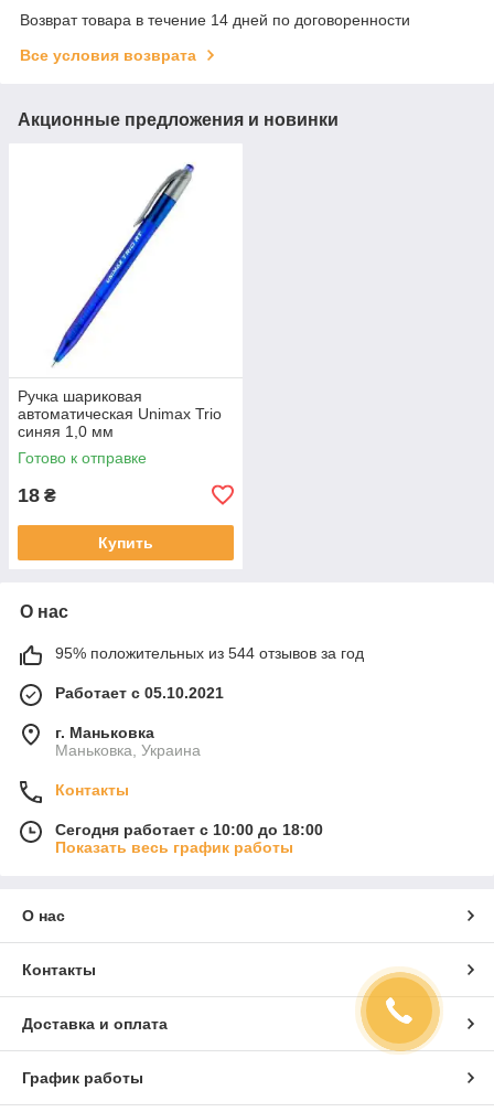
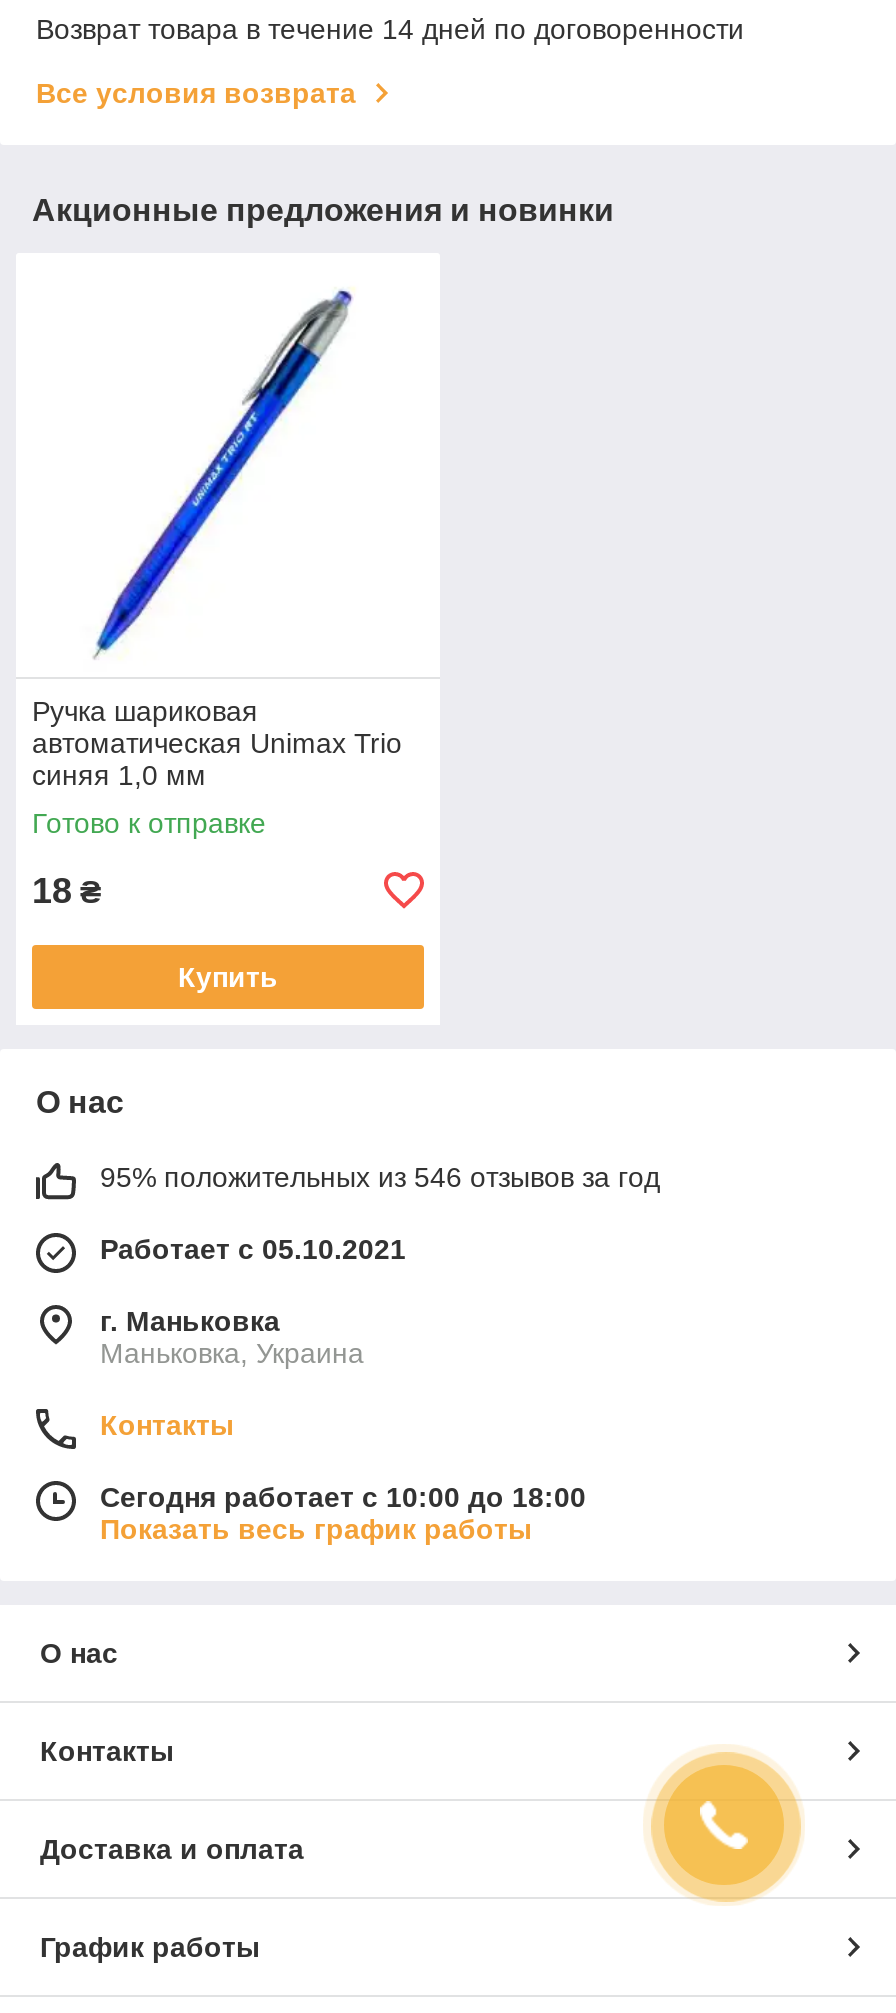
[55,644,364,662] 95% положительных из 544 отзывов за год -> [100,1161,660,1193] 95% положительных из 546 отзывов за год

